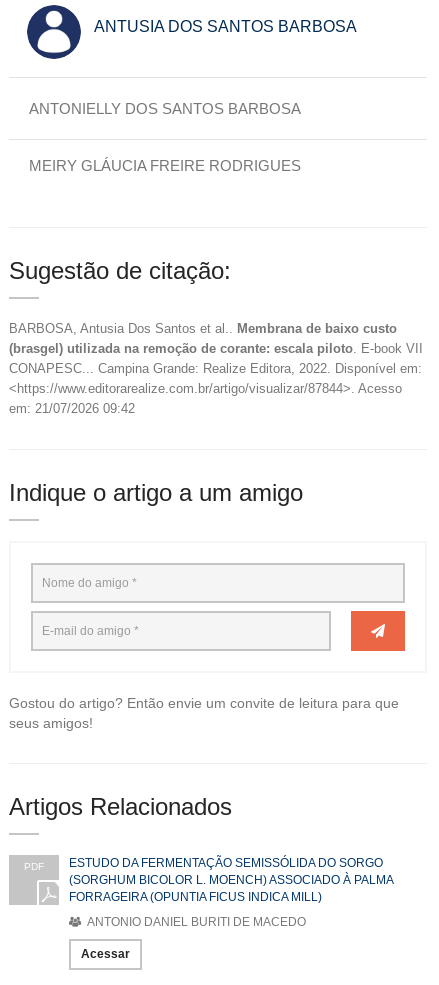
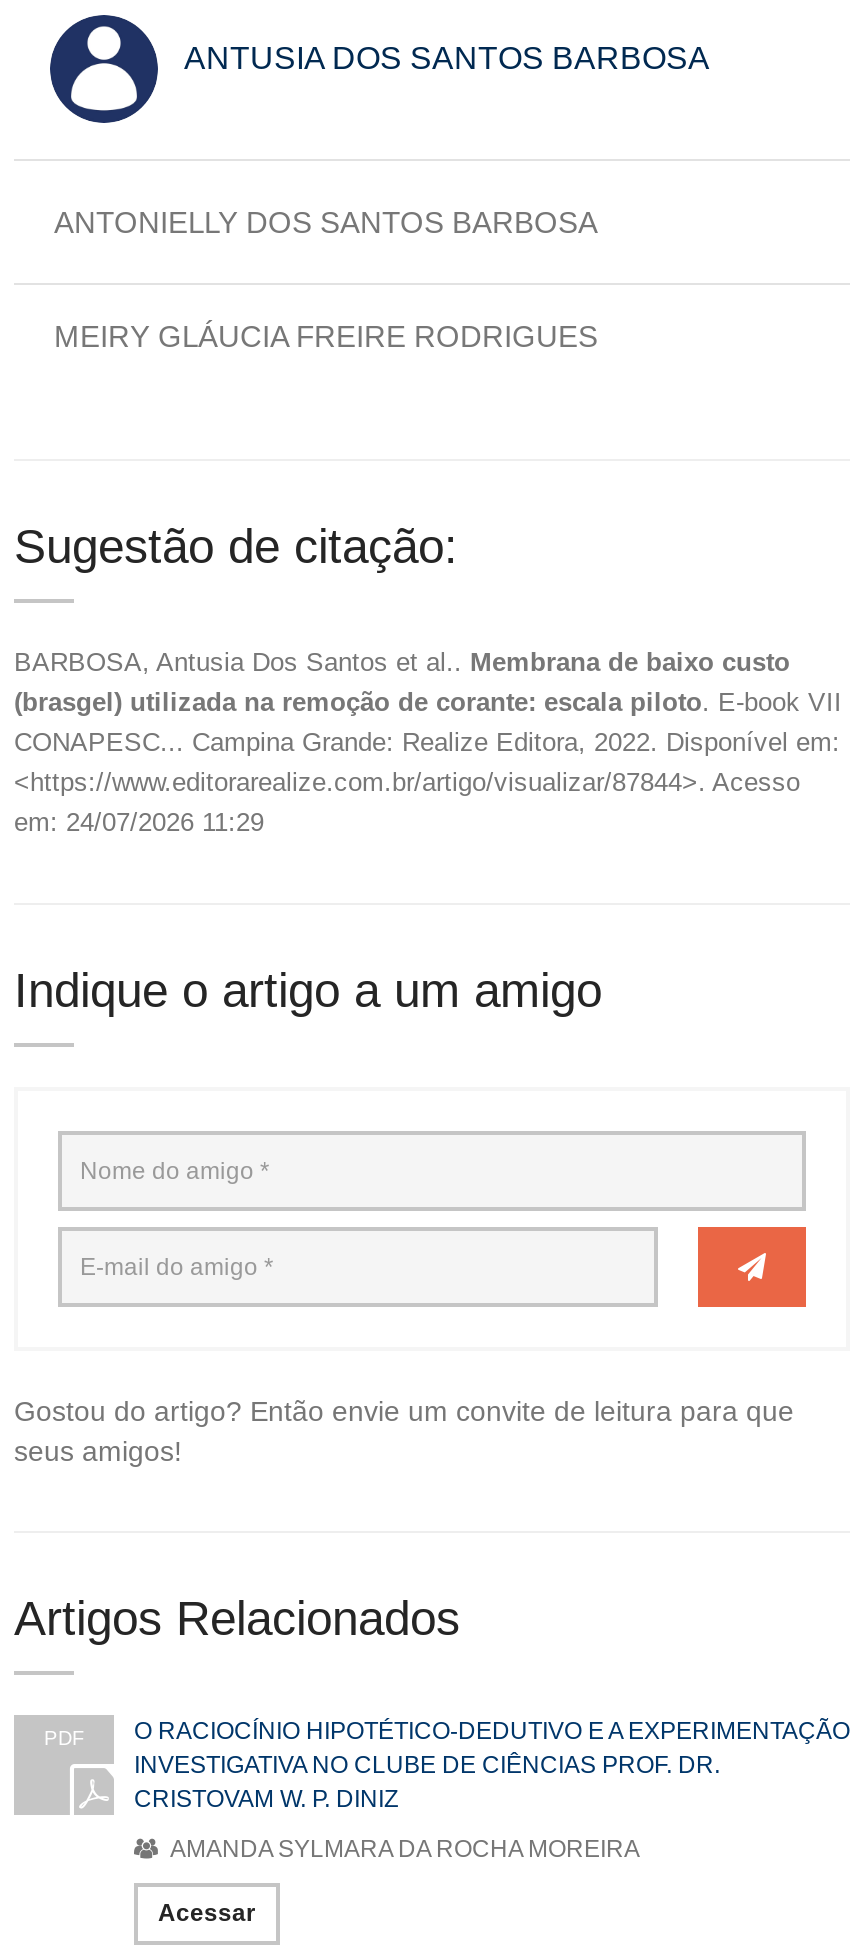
[9,401,135,416] em: 21/07/2026 09:42 -> [14,806,264,836] em: 24/07/2026 11:29
[69,856,393,904] ESTUDO DA FERMENTAÇÃO SEMISSÓLIDA DO SORGO | (SORGHUM BICOLOR L. MOENCH) ASSOCIADO À PALMA | FORRAGEIRA (OPUNTIA FICUS INDICA MILL) -> [134,1716,850,1812] O RACIOCÍNIO HIPOTÉTICO-DEDUTIVO E A EXPERIMENTAÇÃO | INVESTIGATIVA NO CLUBE DE CIÊNCIAS PROF. DR. | CRISTOVAM W. P. DINIZ
[84,915,306,929] ANTONIO DANIEL BURITI DE MACEDO -> [164,1834,640,1862] AMANDA SYLMARA DA ROCHA MOREIRA

